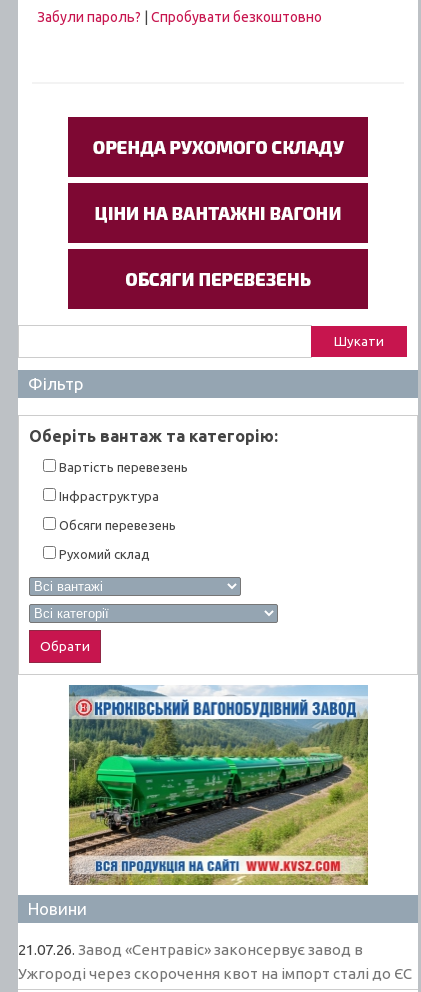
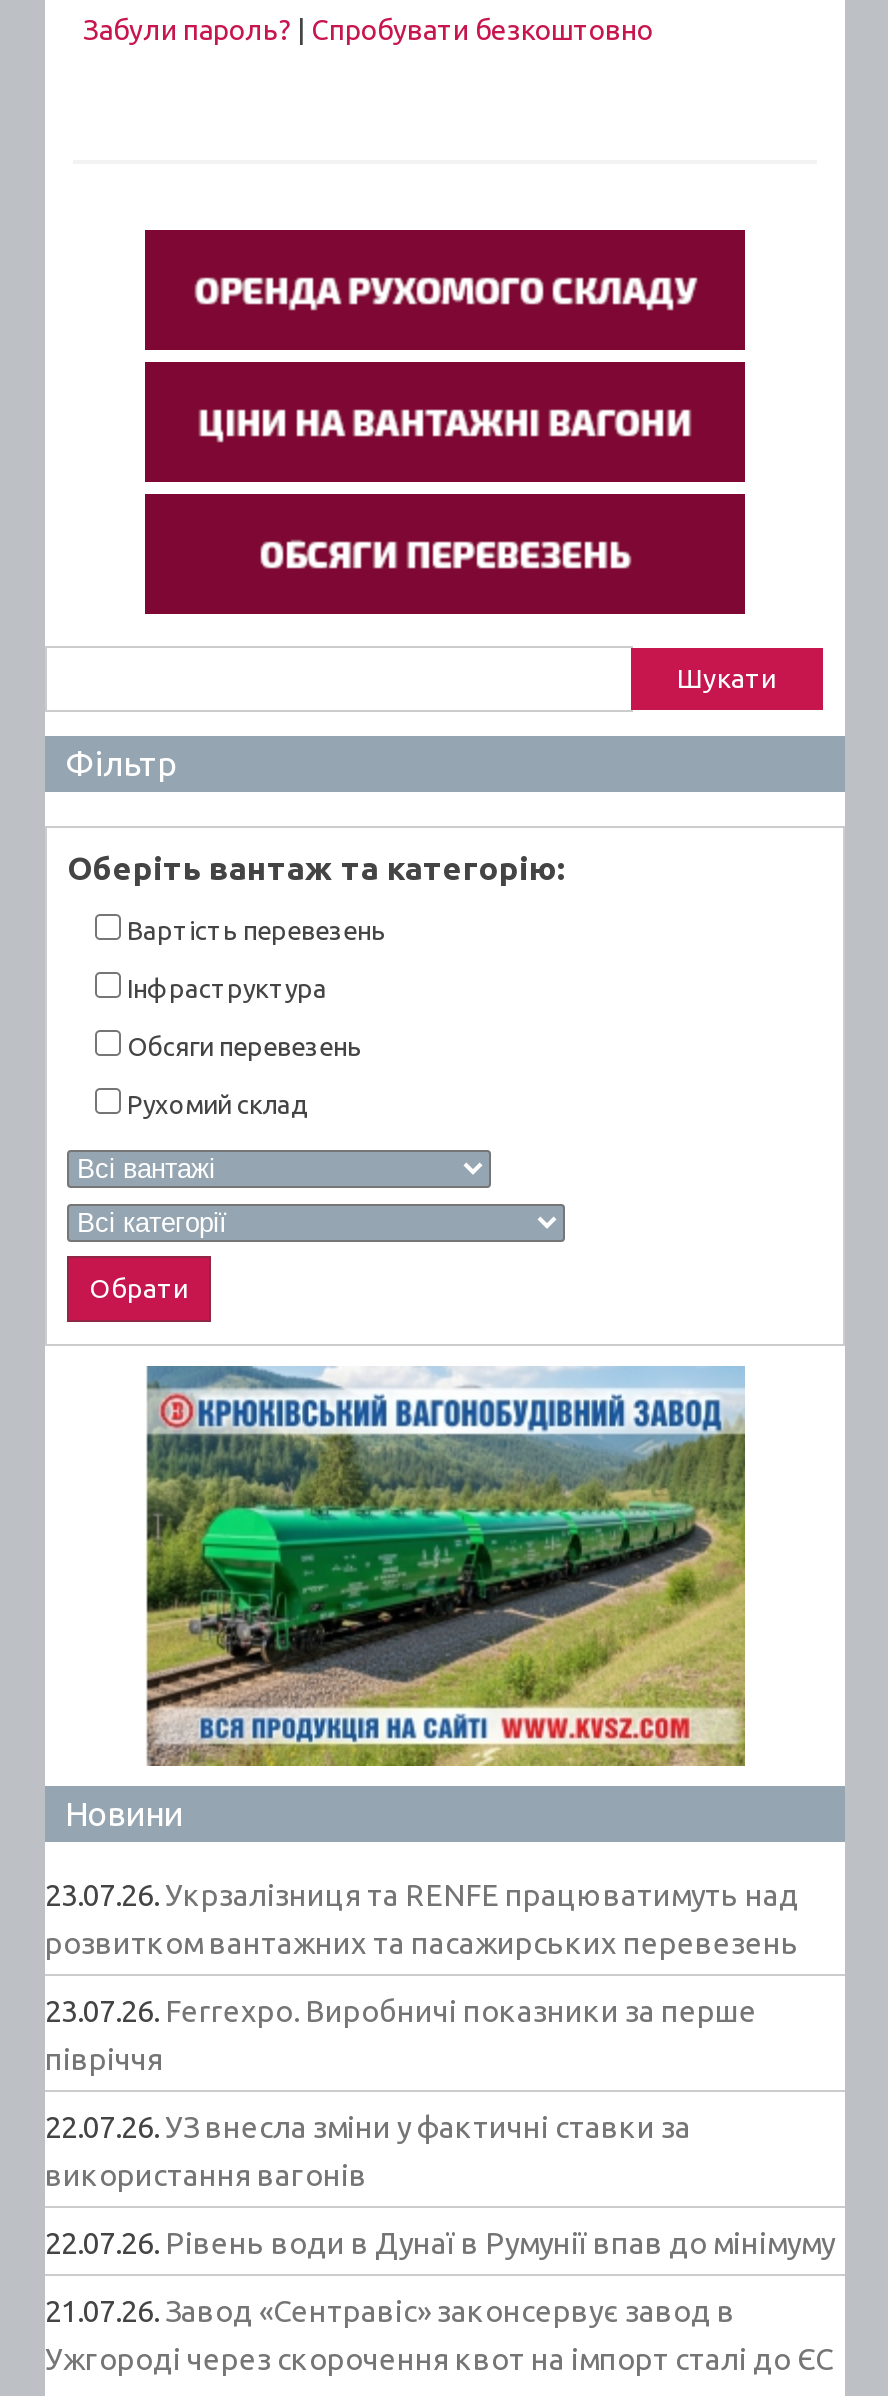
none -> [45,1878,835,2260] 23.07.26. Укрзалізниця та RENFE працюватимуть над | розвитком вантажних та пасажирських перевезень | 23.07.26. Ferrexpo. Виробничі показники за перше | півріччя | 22.07.26. УЗ внесла зміни у фактичні ставки за | використання вагонів | 22.07.26. Рівень води в Дунаї в Румунії впав до мінімуму

